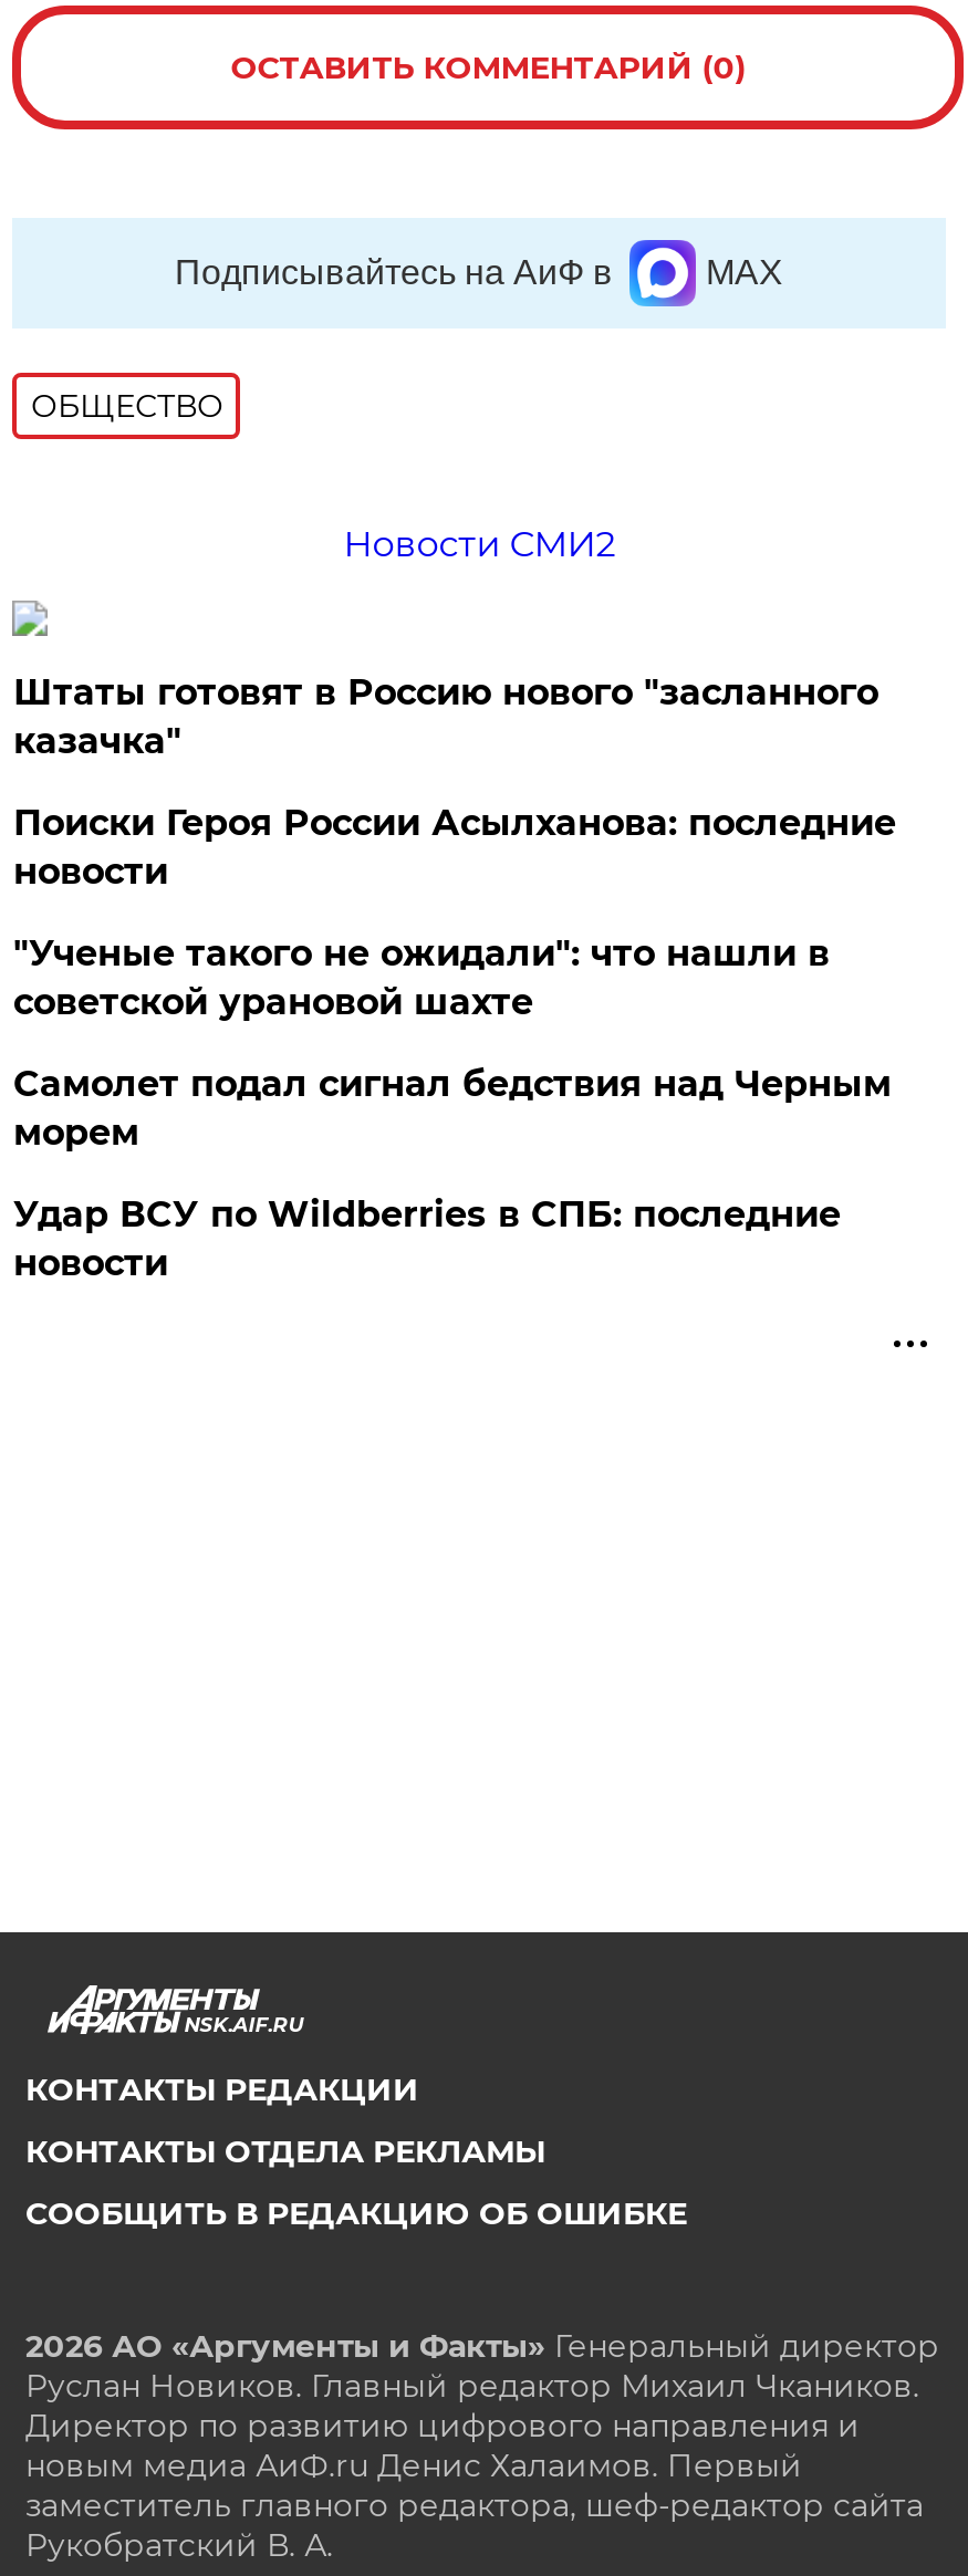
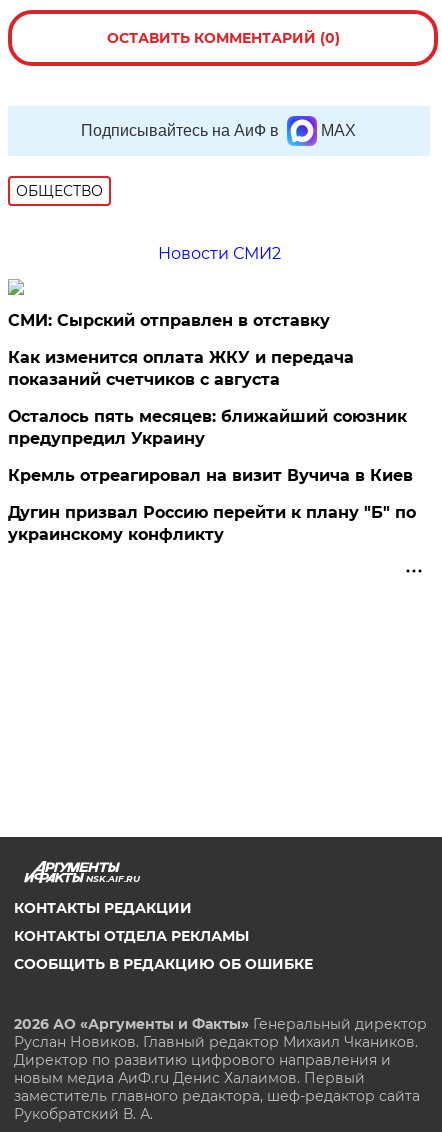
[13,671,878,762] Штаты готовят в Россию нового "засланного | казачка" -> [8,311,330,330] СМИ: Сырский отправлен в отставку
[13,802,896,893] Поиски Героя России Асылханова: последние | новости -> [8,348,354,389] Как изменится оплата ЖКУ и передача | показаний счетчиков с августа
[13,932,829,1023] "Ученые такого не ожидали": что нашли в | советской урановой шахте -> [8,407,407,448] Осталось пять месяцев: ближайший союзник | предупредил Украину
[13,1063,891,1154] Самолет подал сигнал бедствия над Черным | морем -> [8,466,413,485] Кремль отреагировал на визит Вучича в Киев
[13,1193,841,1284] Удар ВСУ по Wildberries в СПБ: последние | новости -> [8,503,416,544] Дугин призвал Россию перейти к плану "Б" по | украинскому конфликту

